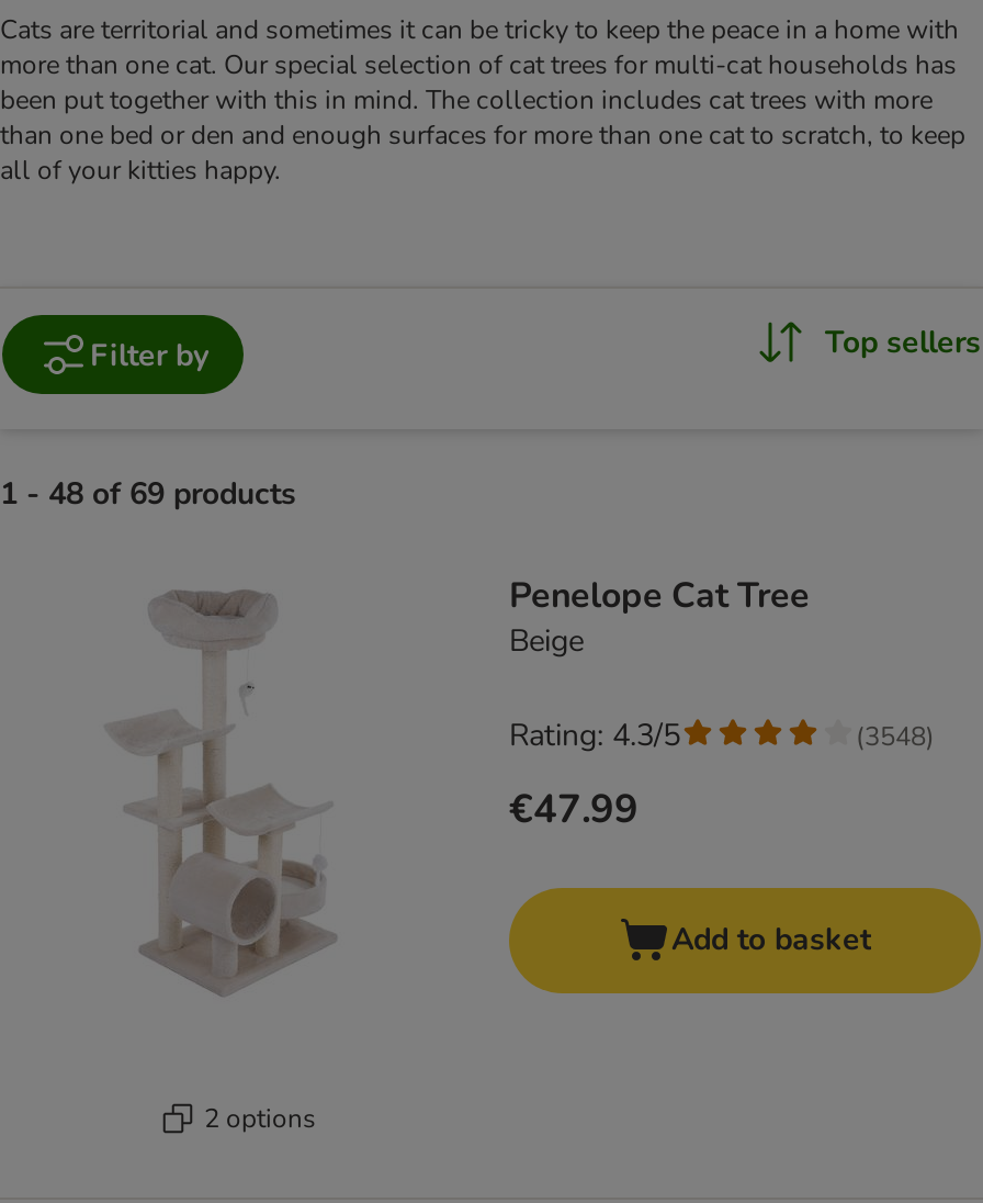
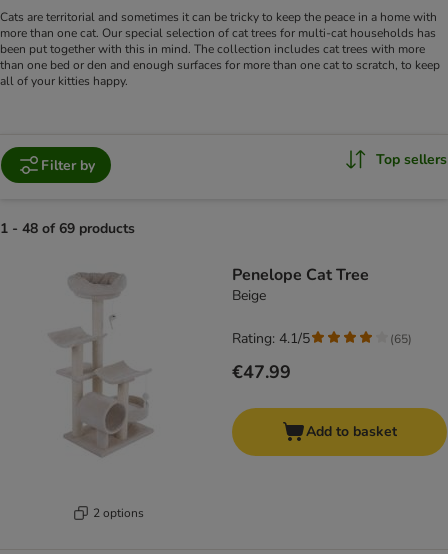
[509,715,680,756] Rating: 4.3/5 -> [232,329,310,348] Rating: 4.1/5
[856,718,935,753] (3548) -> [390,331,412,347] (65)

